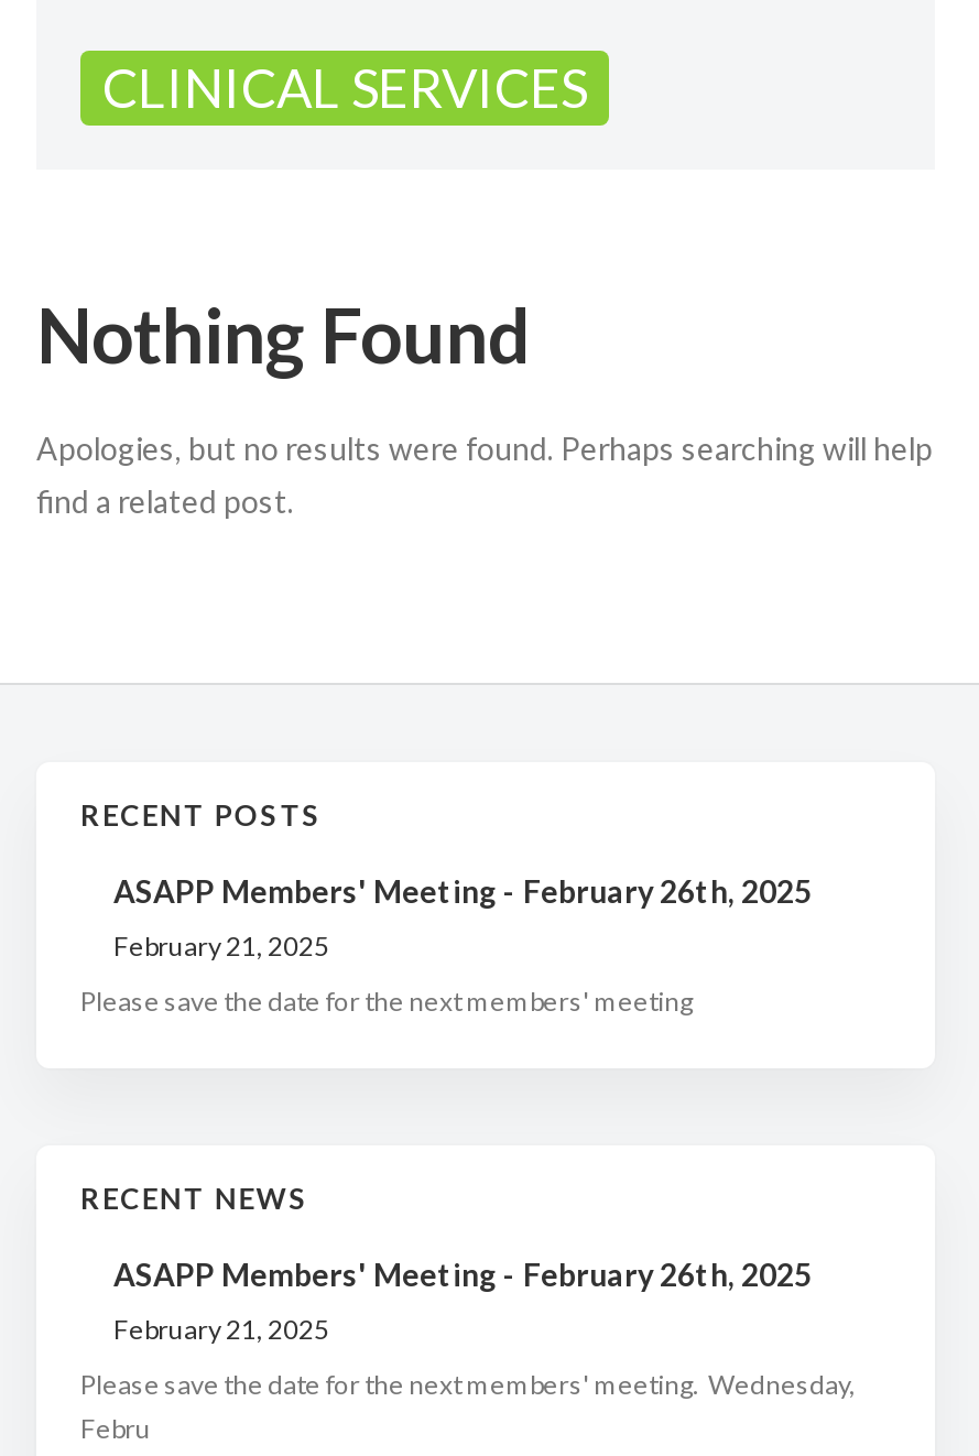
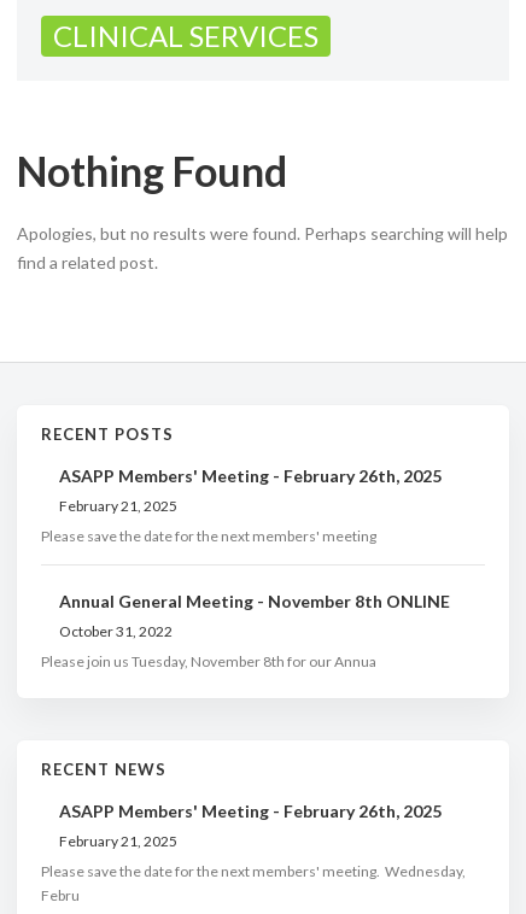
none -> [41,591,450,670] Annual General Meeting - November 8th ONLINE | October 31, 2022 | Please join us Tuesday, November 8th for our Annua

